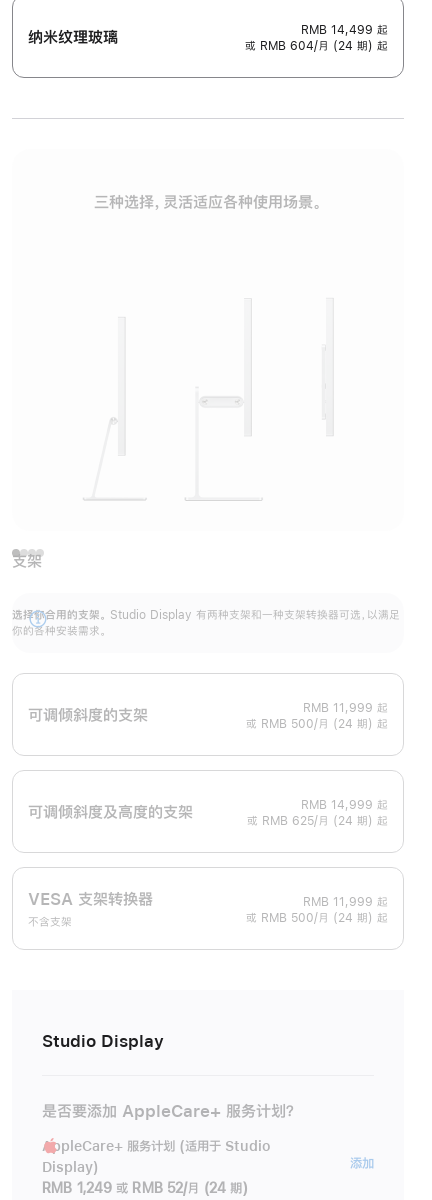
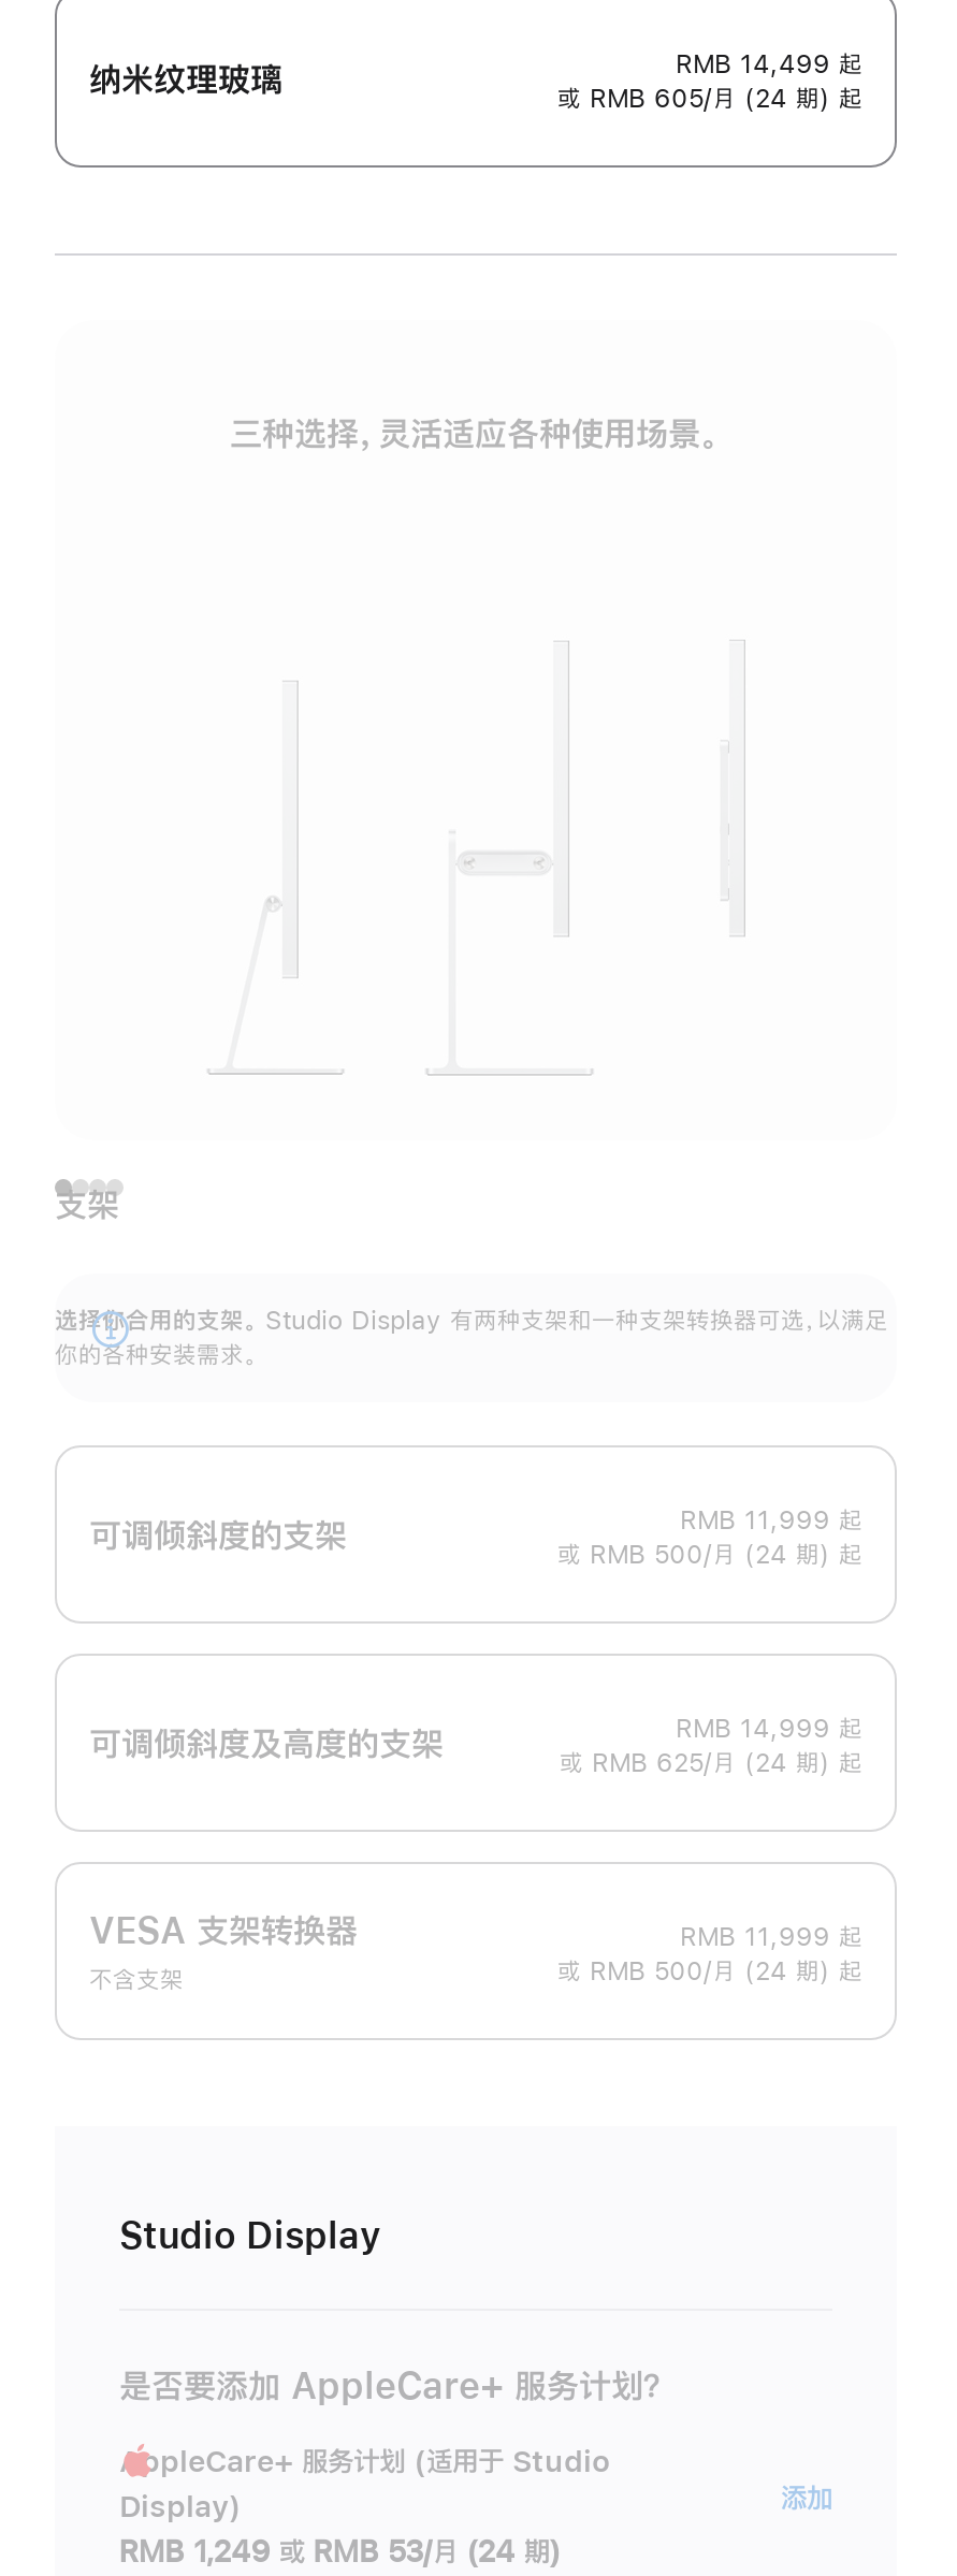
[245,40,388,52] 或 RMB 604/月 (24 期) 起 -> [557,86,862,112] 或 RMB 605/月 (24 期) 起
[42,1181,248,1195] RMB 1,249 或 RMB 52/月 (24 期) -> [119,2537,561,2567] RMB 1,249 或 RMB 53/月 (24 期)

